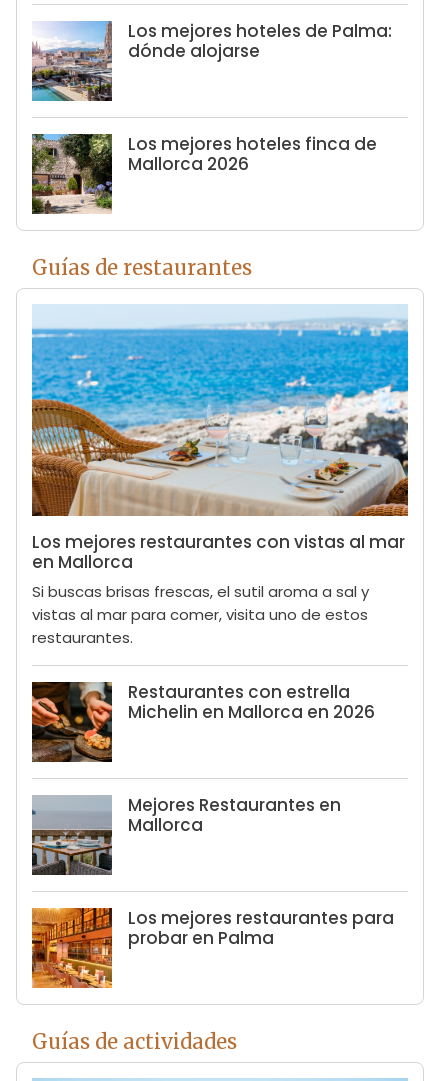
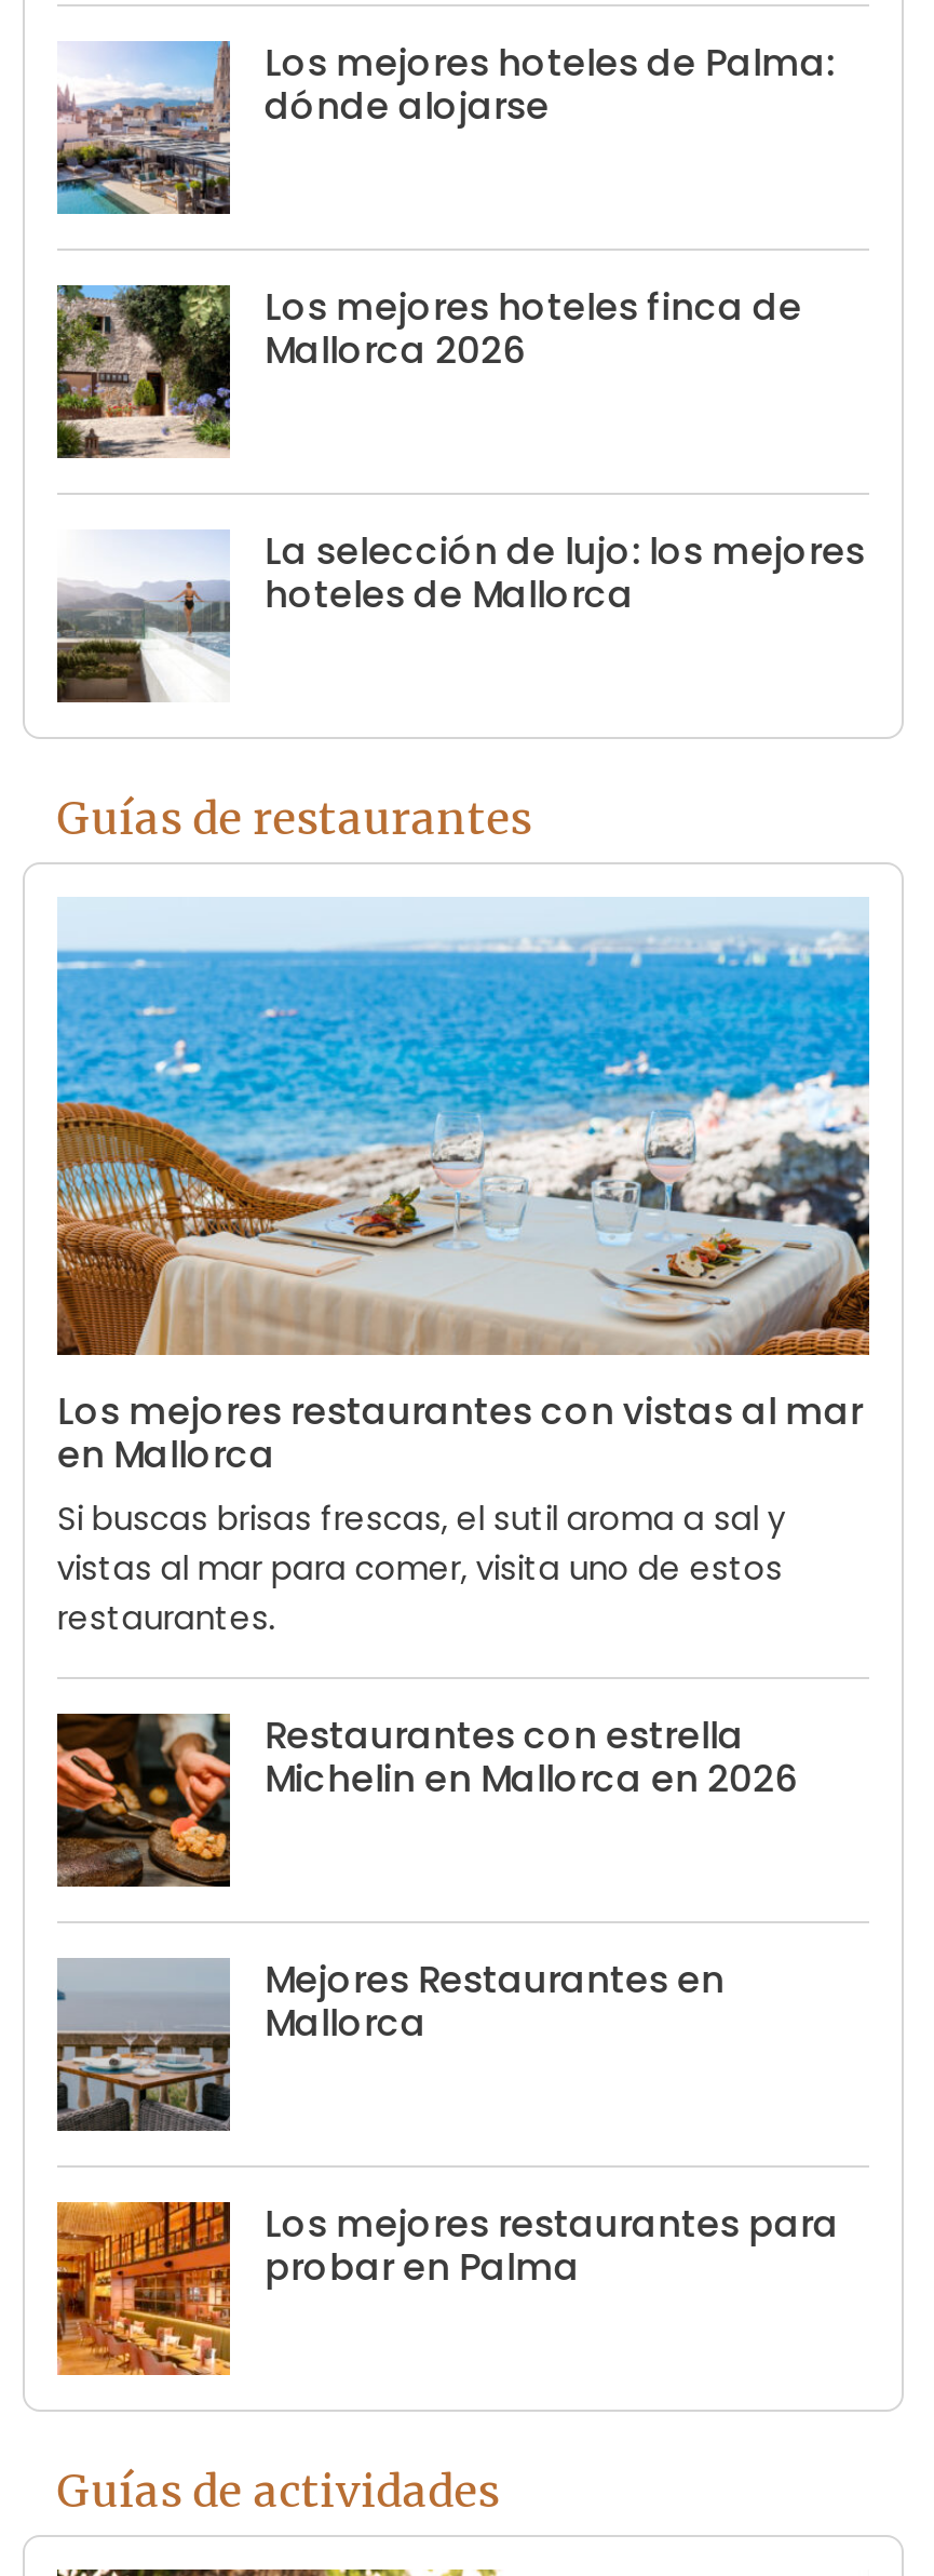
none -> [57,525,864,702] [image] | La selección de lujo: los mejores | hoteles de Mallorca

